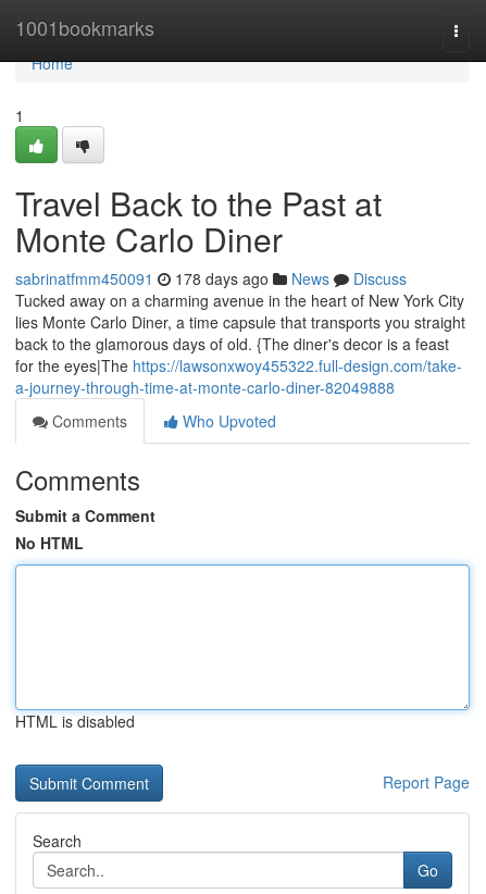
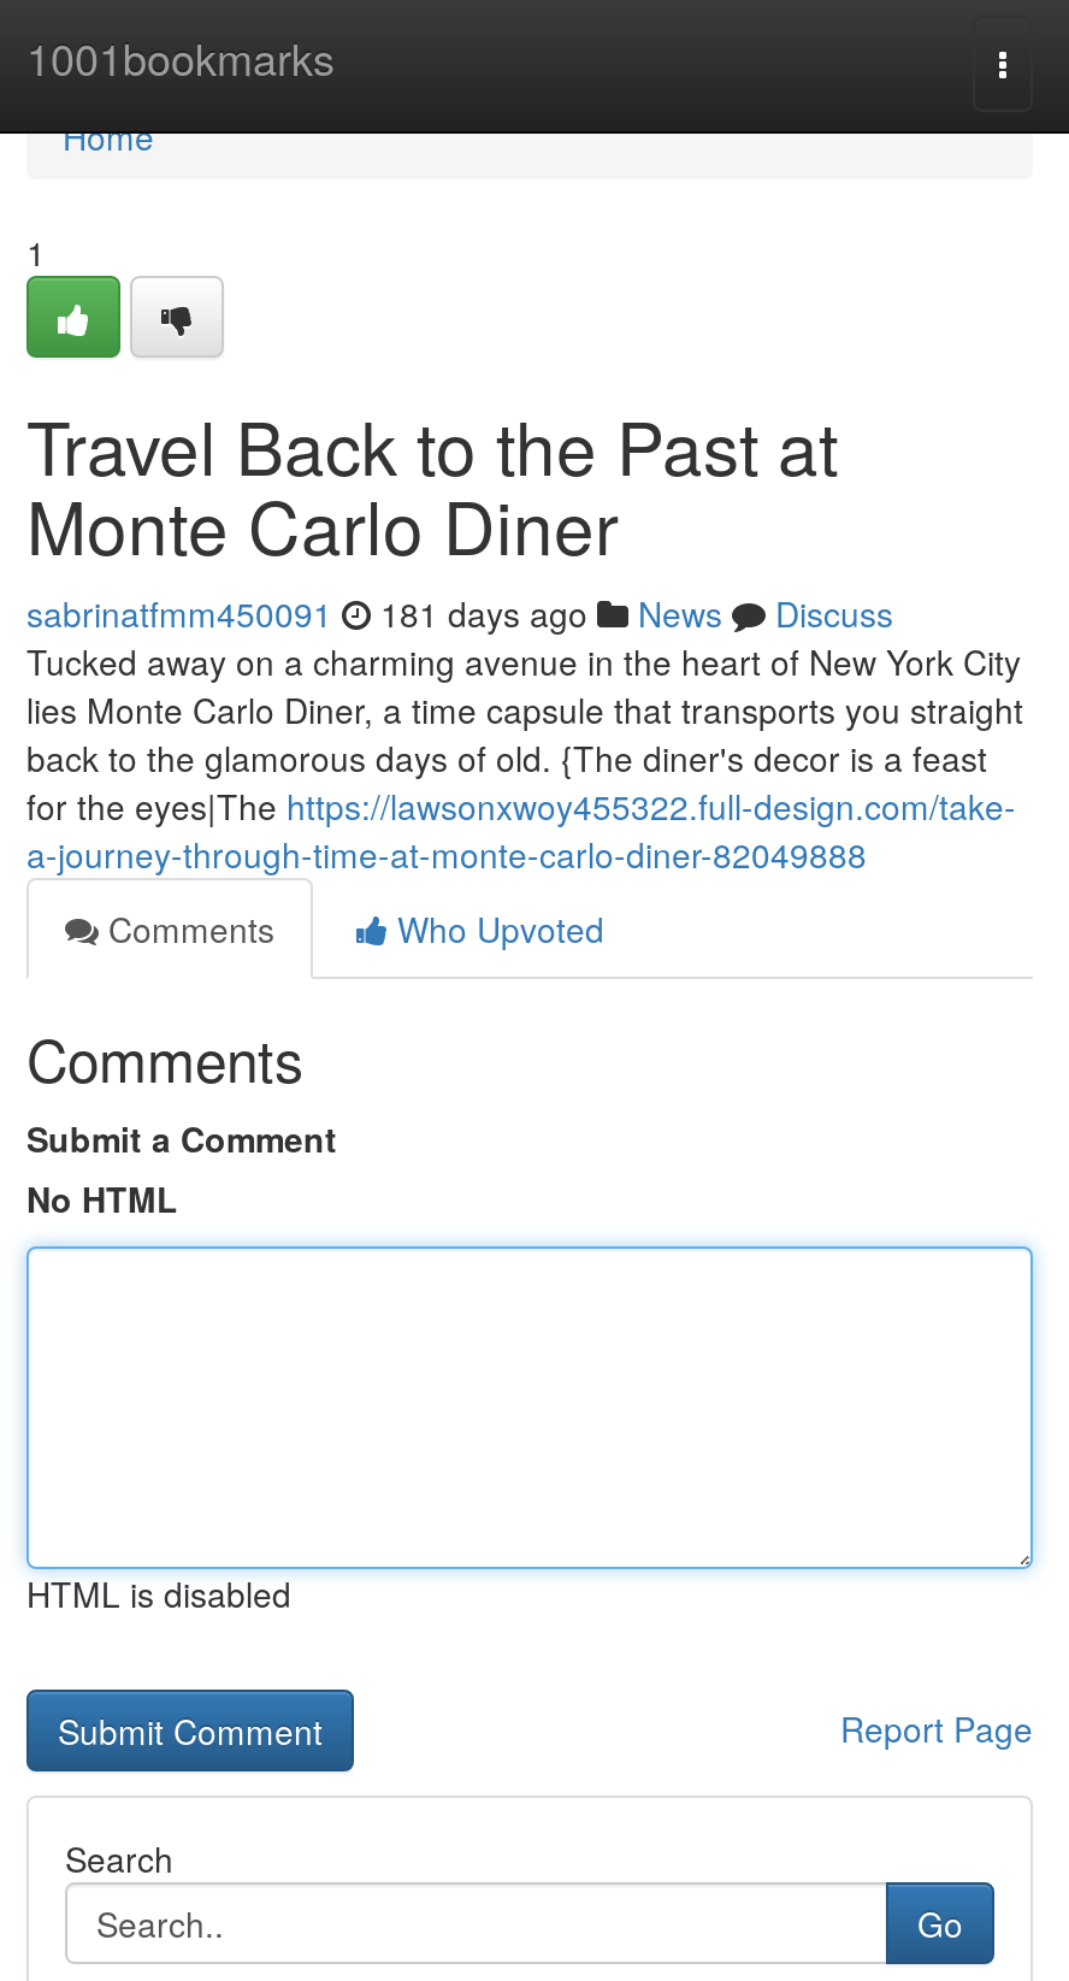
[15,268,407,289] sabrinatfmm450091 178 days ago News Discuss -> [26,589,893,637] sabrinatfmm450091 181 days ago News Discuss

